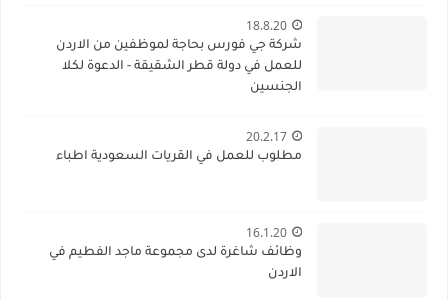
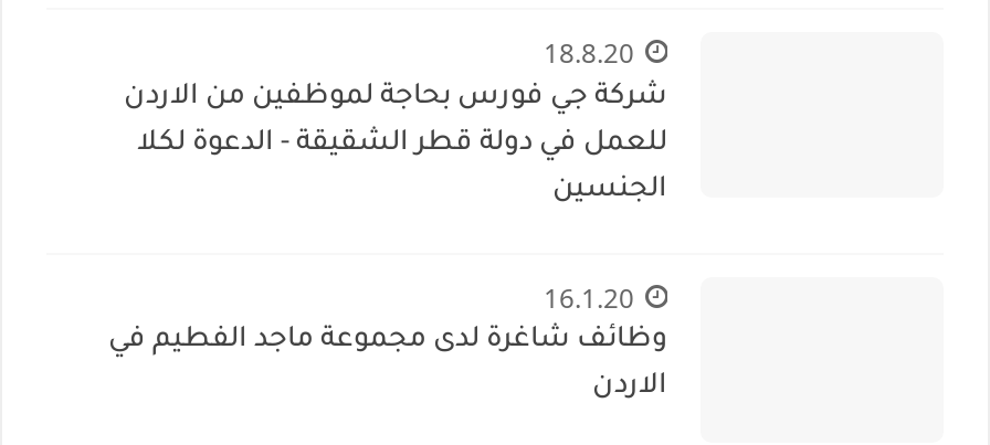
[56,128,302,164] 20.2.17 | مطلوب للعمل في القريات السعودية اطباء -> none

